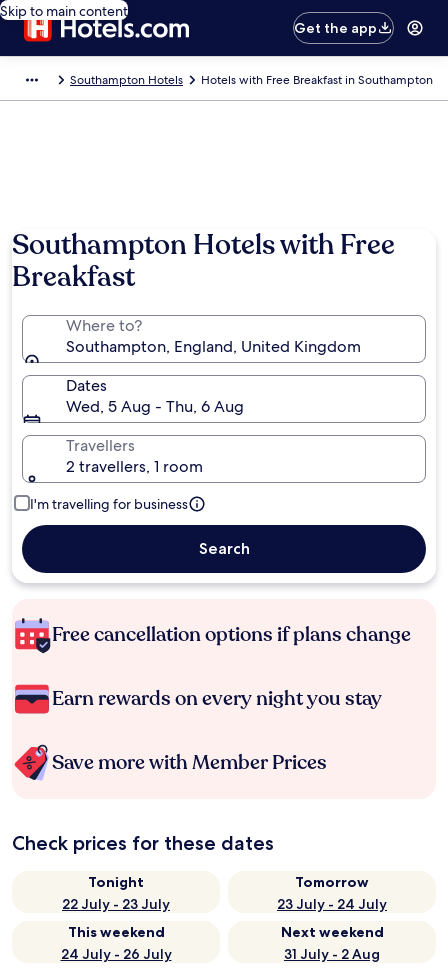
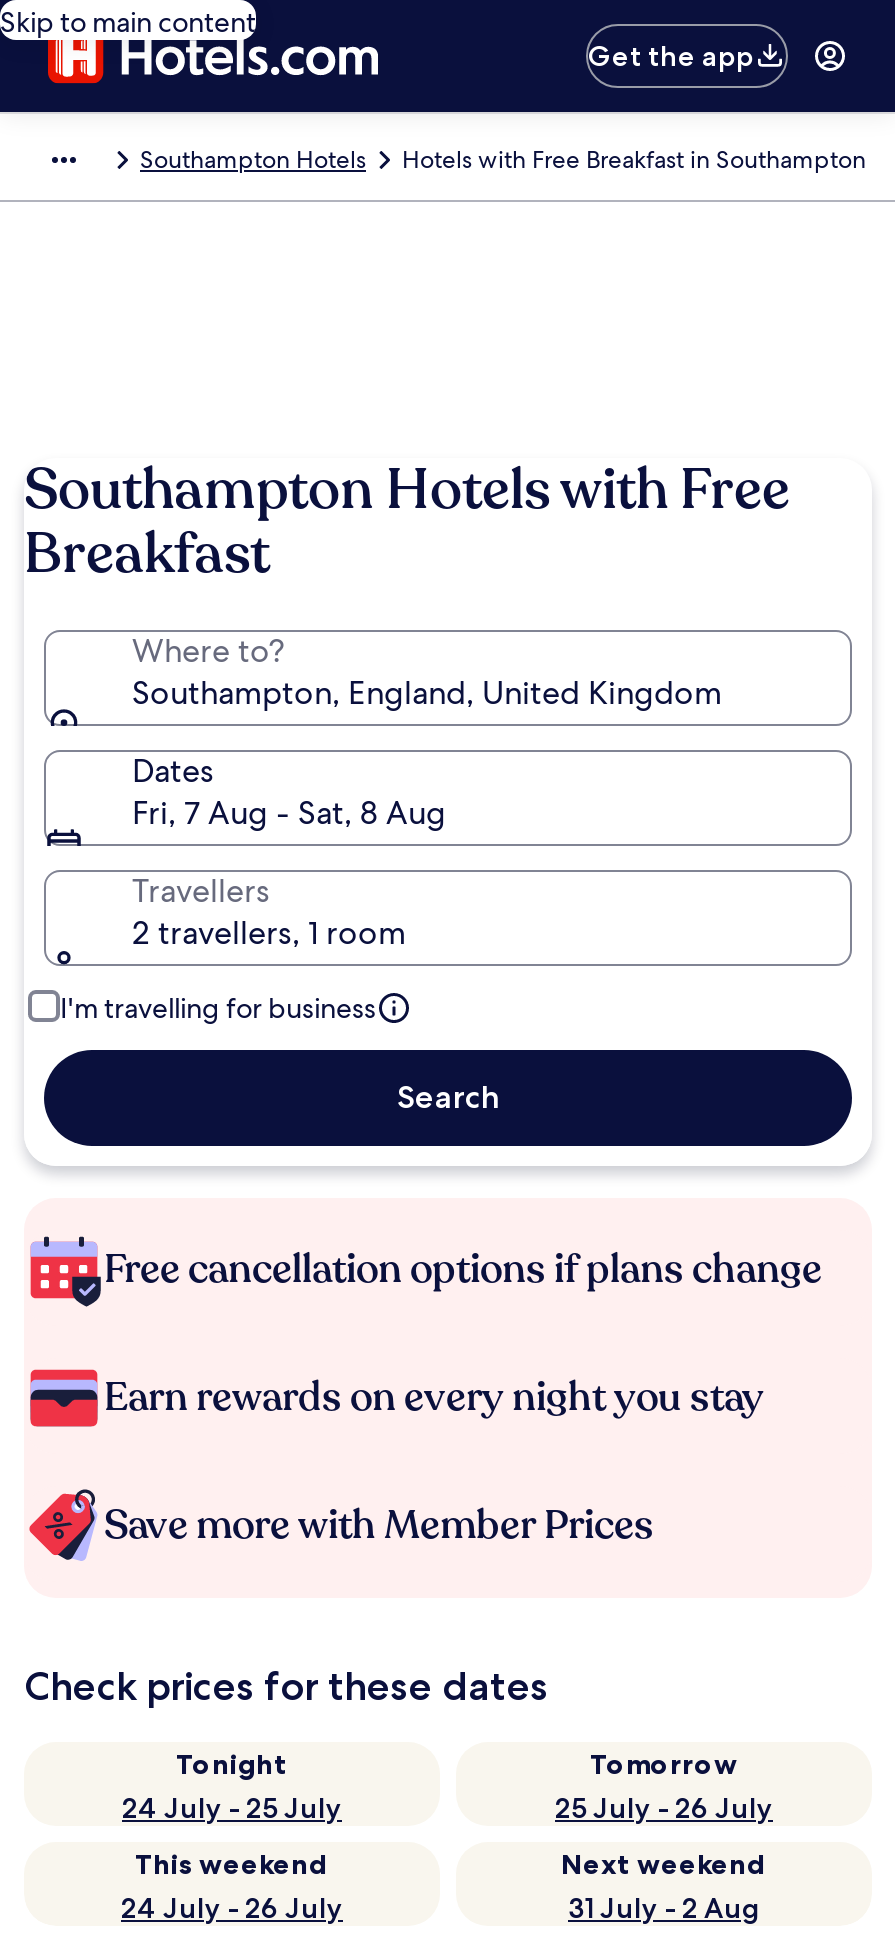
[66,396,244,417] Wed, 5 Aug - Thu, 6 Aug -> [132,792,446,834] Fri, 7 Aug - Sat, 8 Aug
[62,895,170,913] 22 July - 23 July -> [122,1790,342,1826] 24 July - 25 July
[277,895,387,913] 23 July - 24 July -> [555,1790,773,1826] 25 July - 26 July

